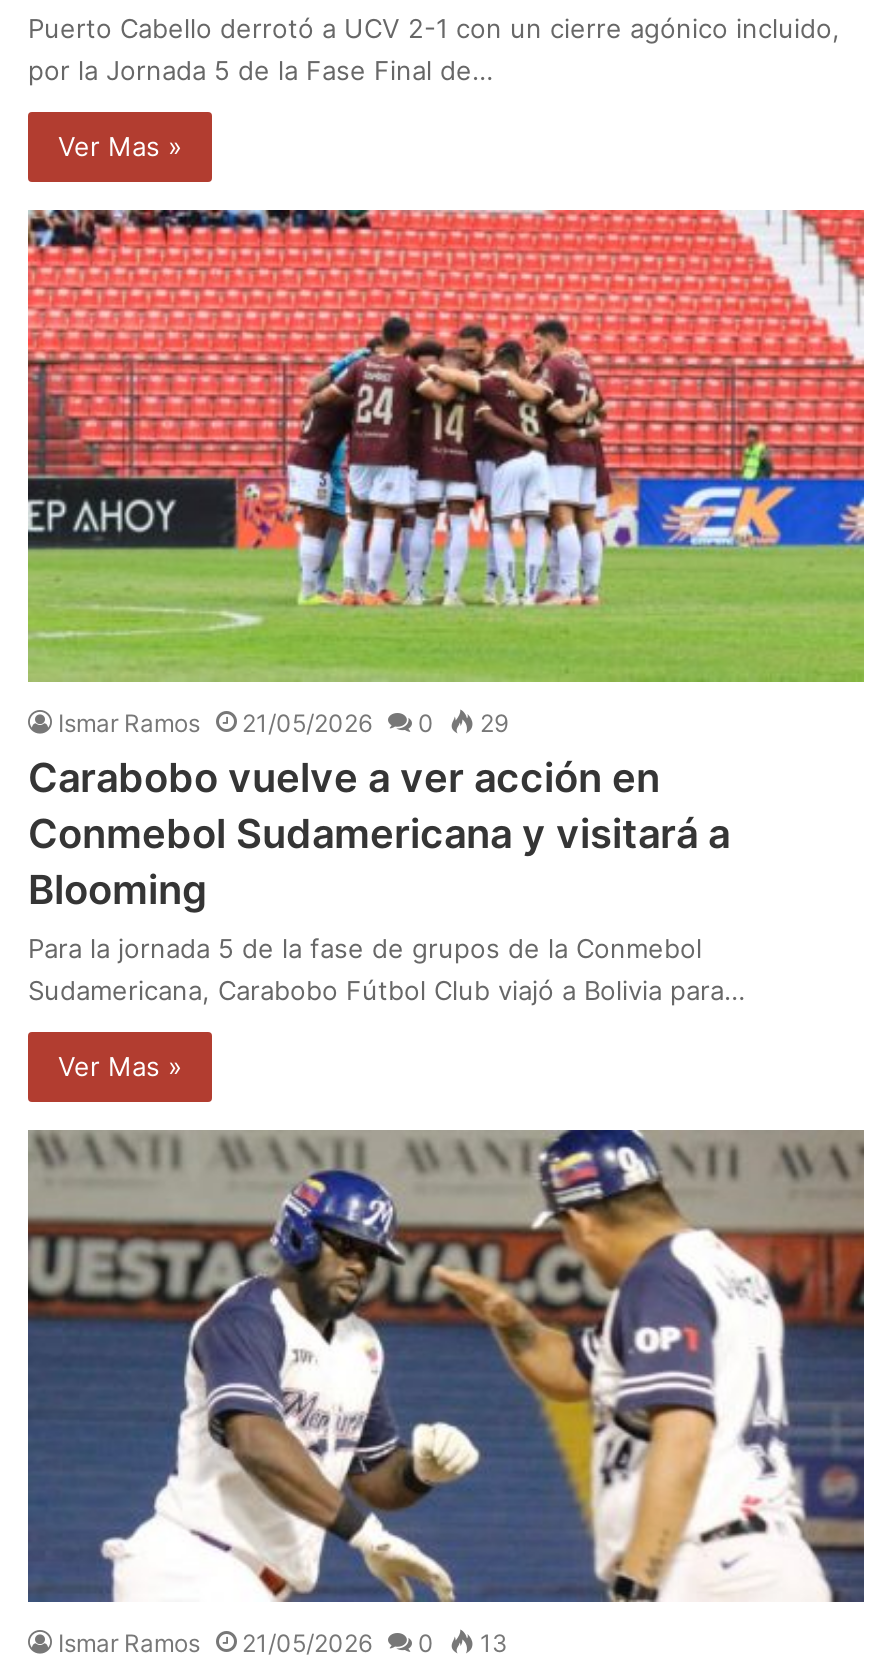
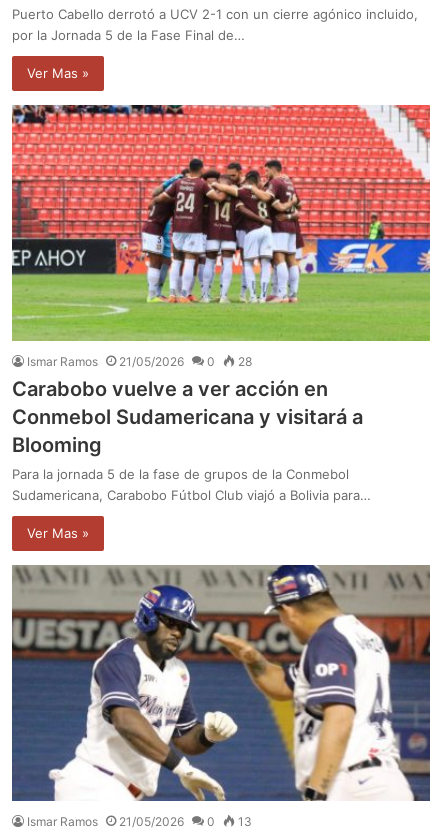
[58,708,508,738] Ismar Ramos 21/05/2026 0 29 -> [27,354,252,369] Ismar Ramos 21/05/2026 0 28

